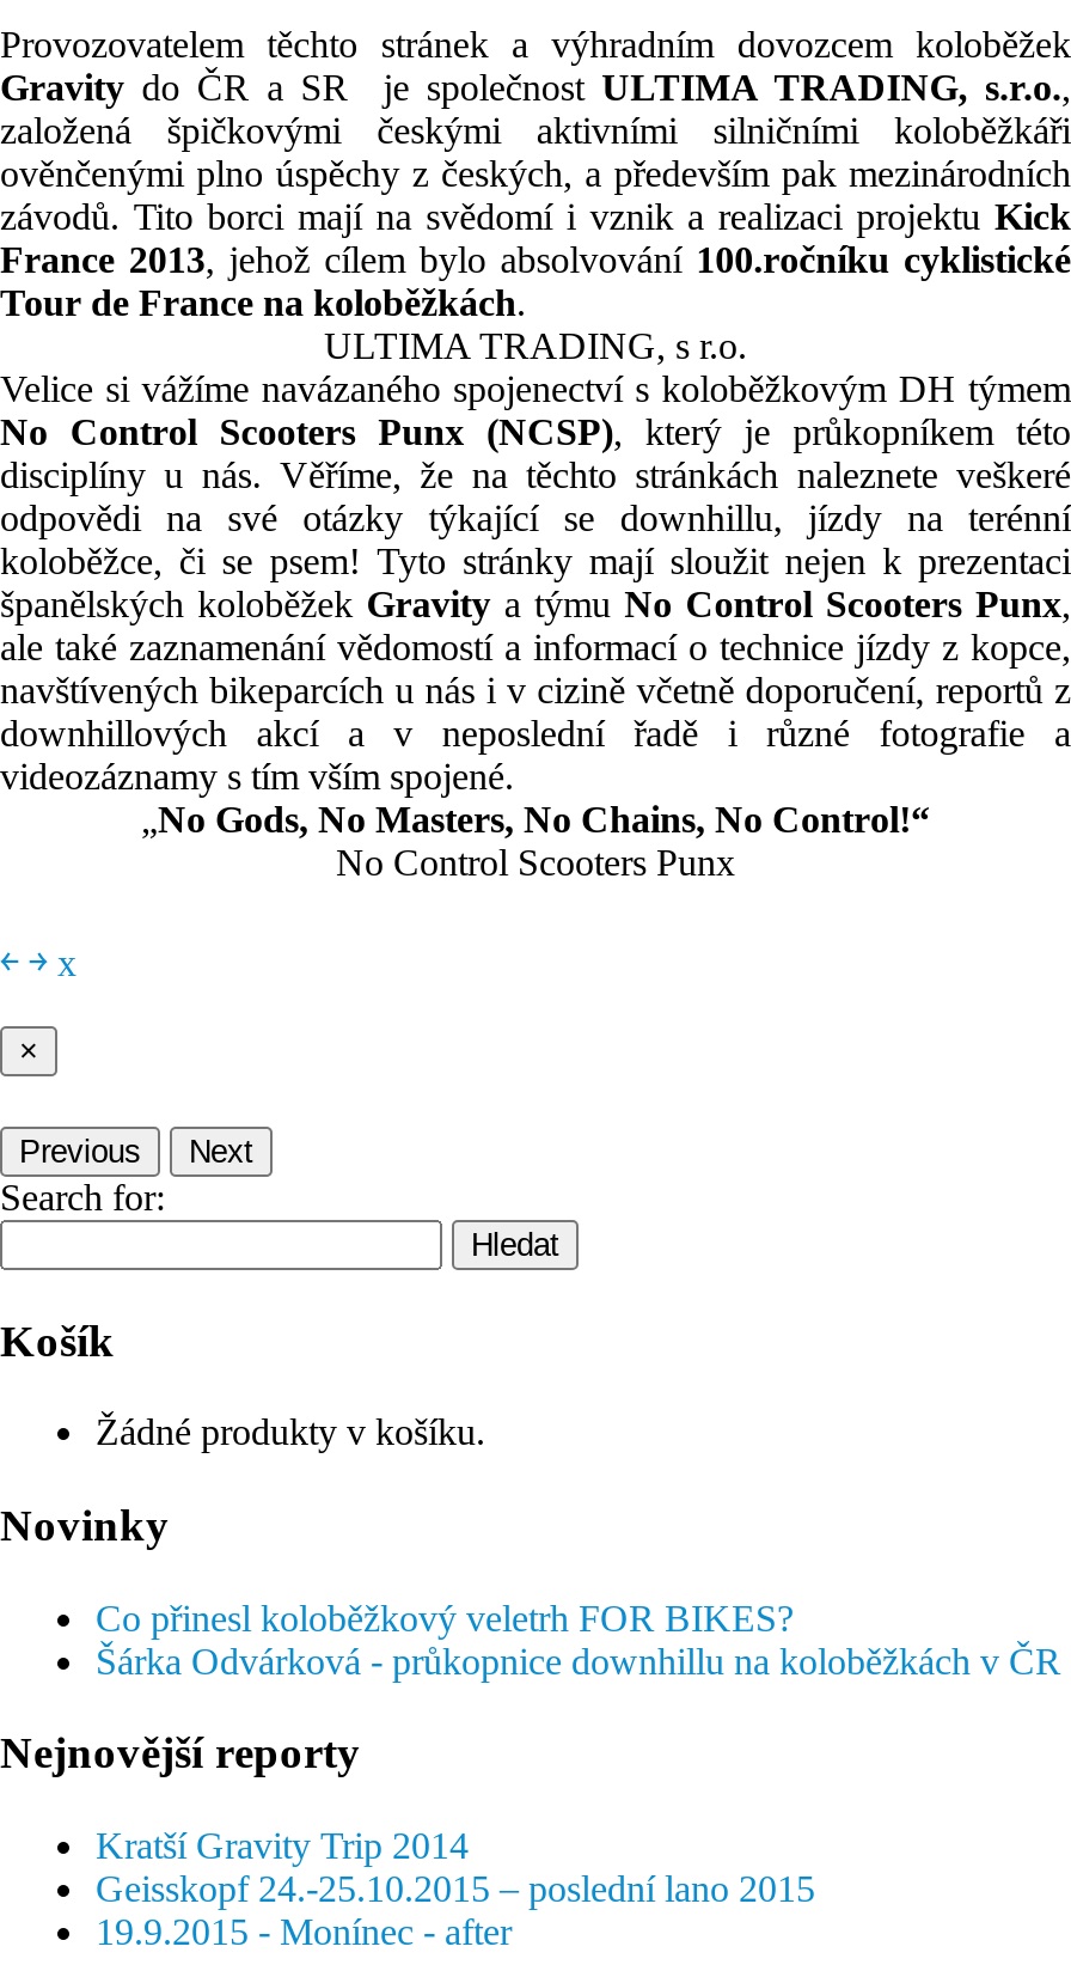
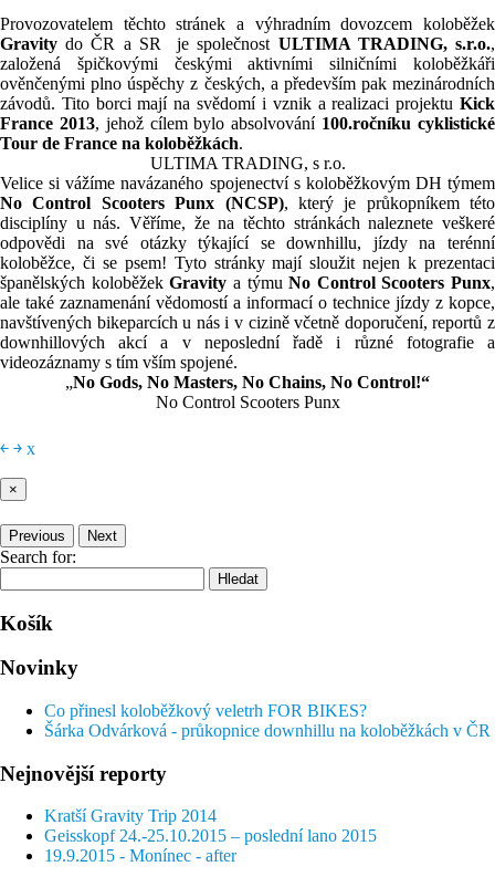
[96,1412,485,1452] Žádné produkty v košíku. -> none

